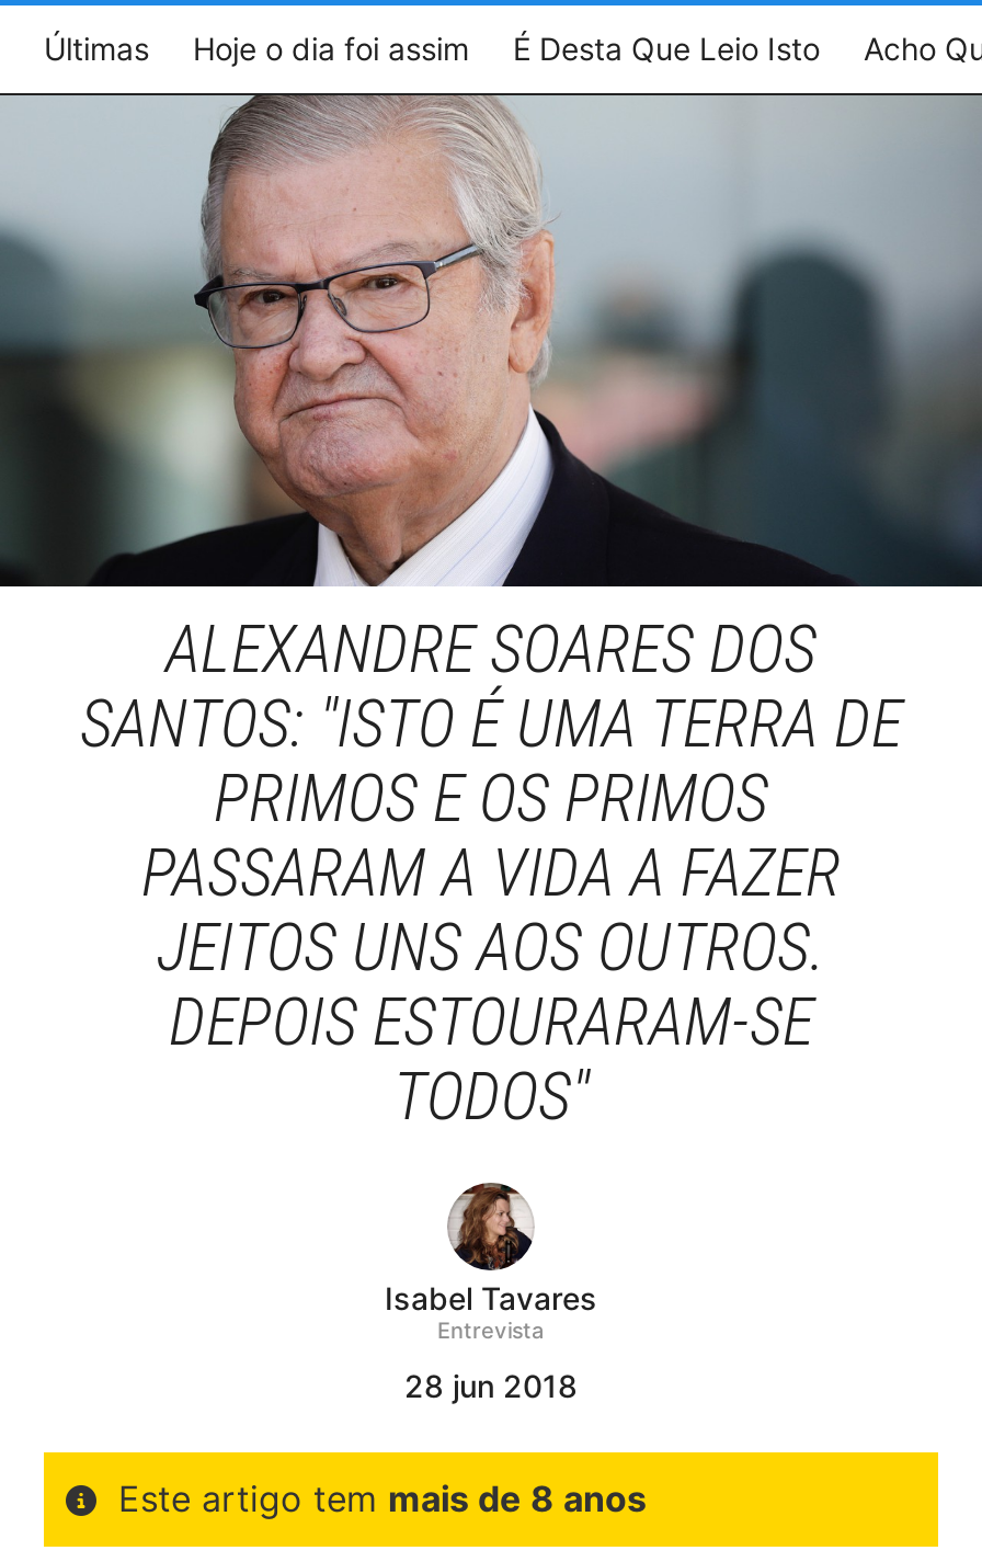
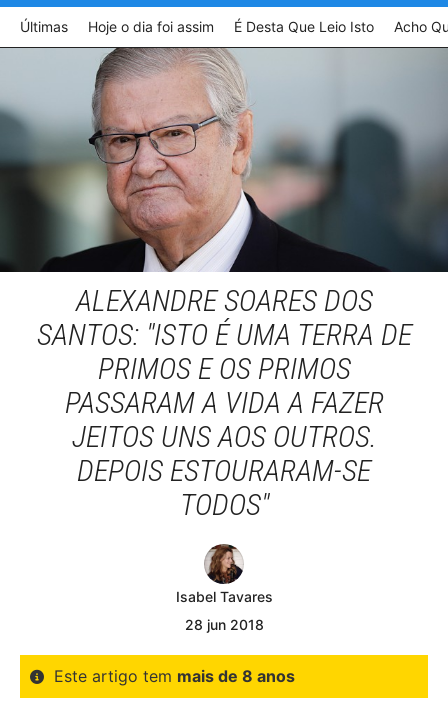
[437,1316,545,1343] Entrevista -> none

